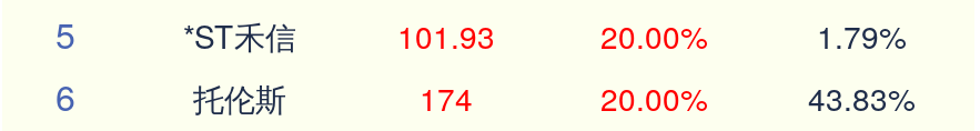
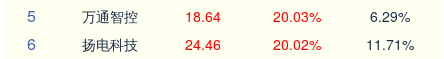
[183,13,906,58] *ST禾信 | 101.93 | 20.00% | 1.79% -> [82,6,410,26] 万通智控 | 18.64 | 20.03% | 6.29%
[193,75,915,120] 托伦斯 | 174 | 20.00% | 43.83% -> [82,34,414,54] 扬电科技 | 24.46 | 20.02% | 11.71%

